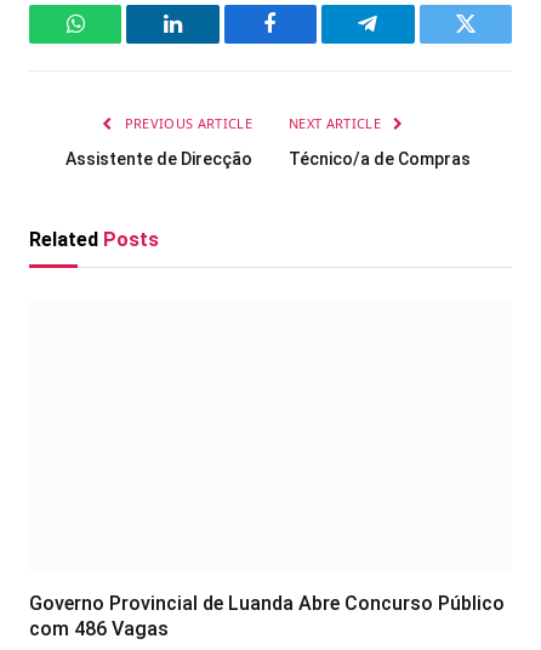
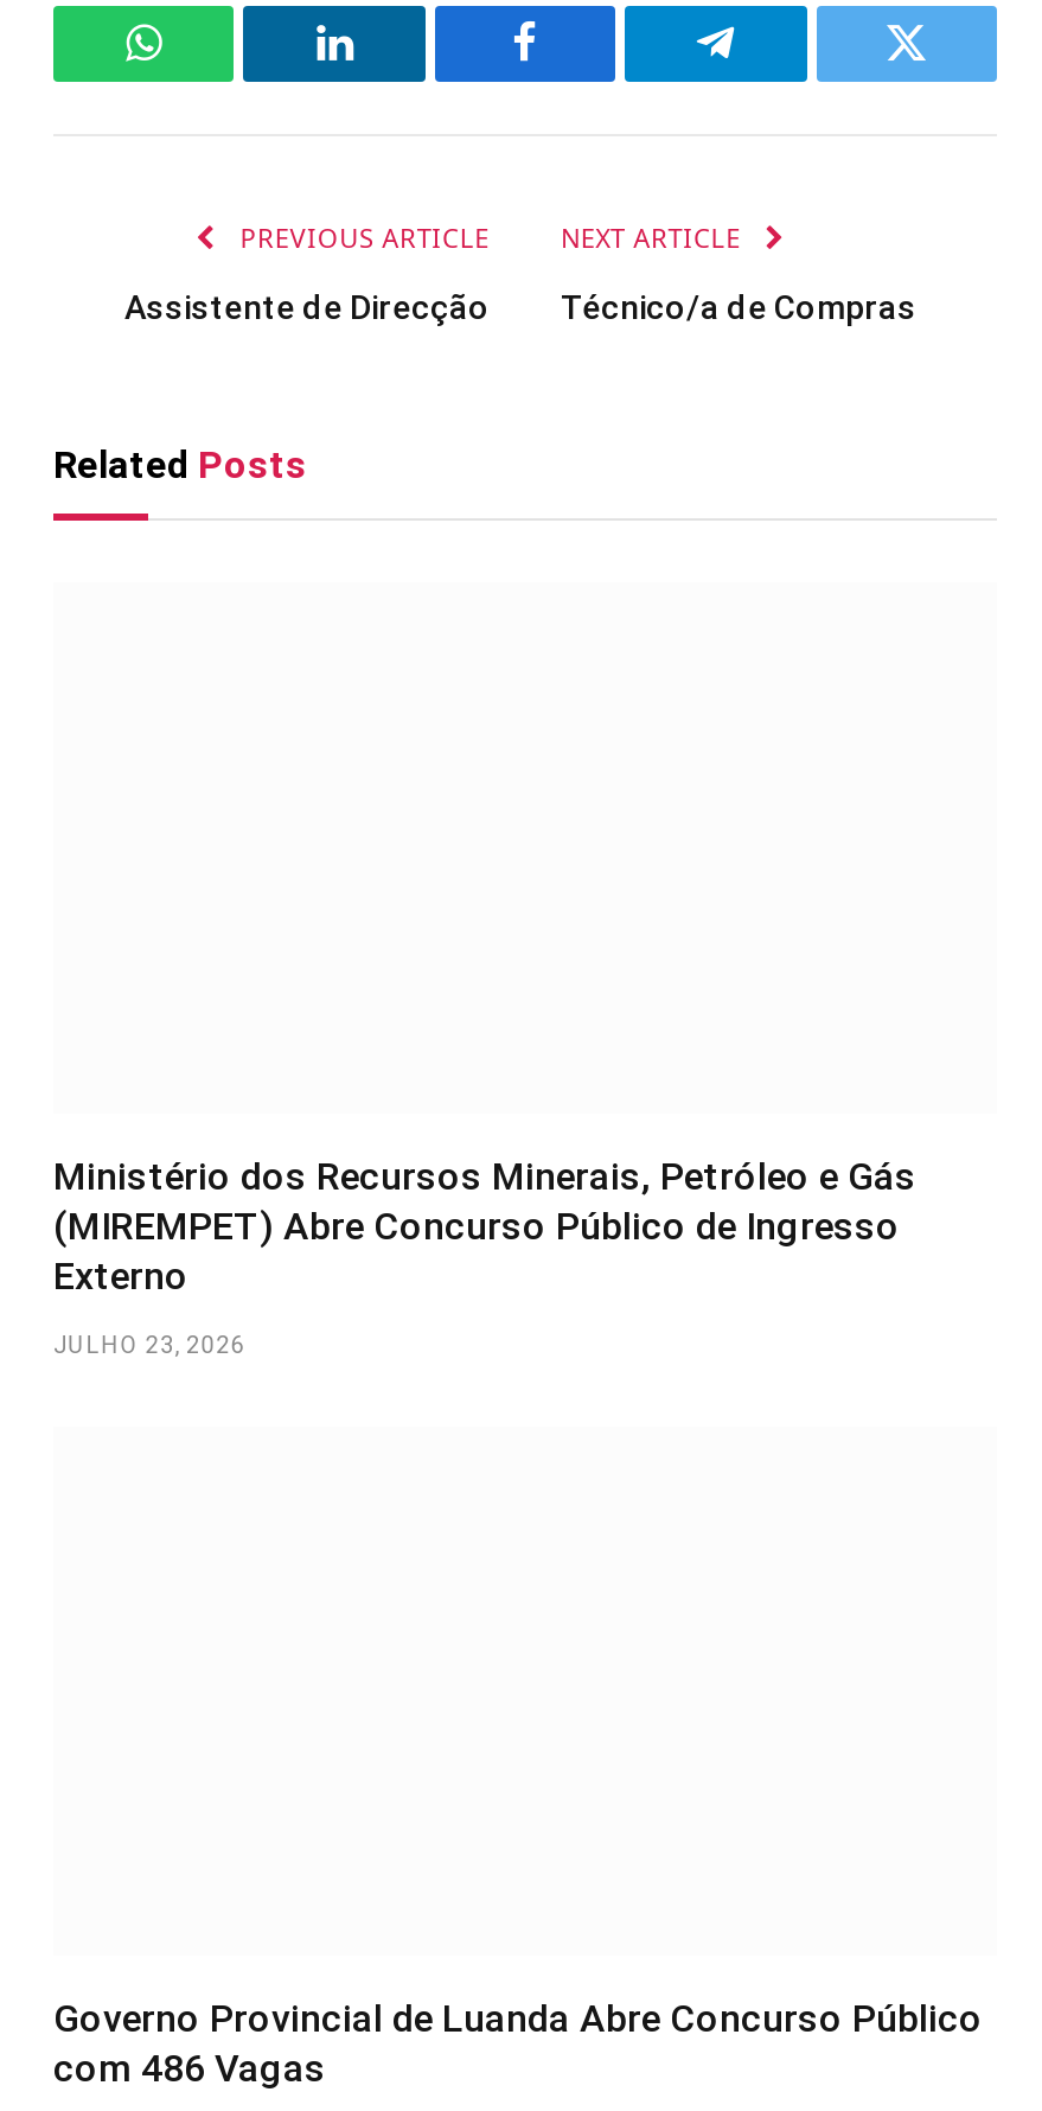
none -> [53,1153,916,1357] Ministério dos Recursos Minerais, Petróleo e Gás | (MIREMPET) Abre Concurso Público de Ingresso | Externo | JULHO 23, 2026

